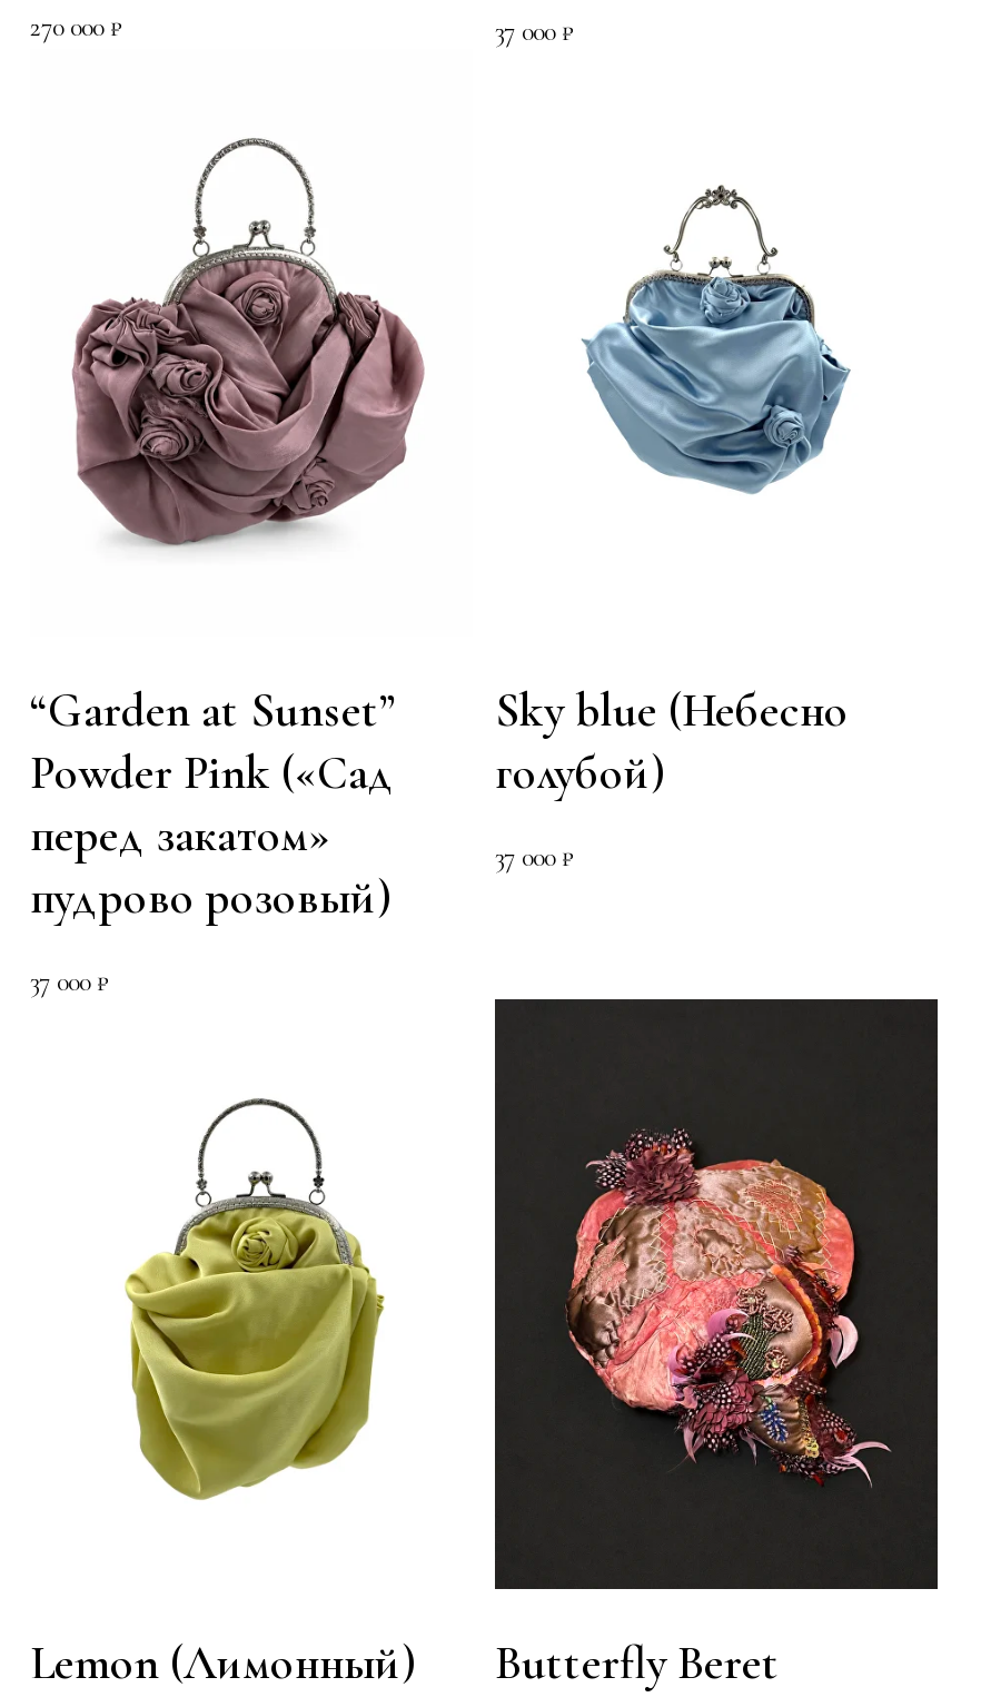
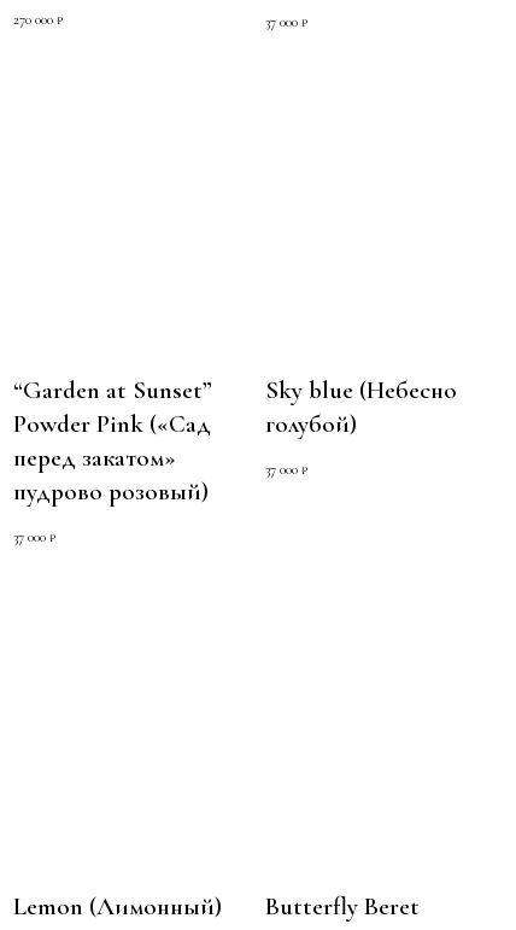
[70,136,426,550] [image] -> none
[582,182,851,496] [image] -> none
[493,997,940,1591] [image] -> none
[123,1097,386,1502] [image] -> none

